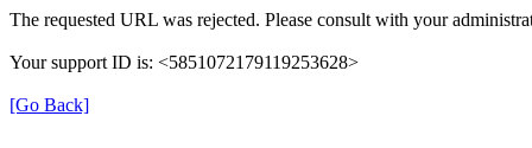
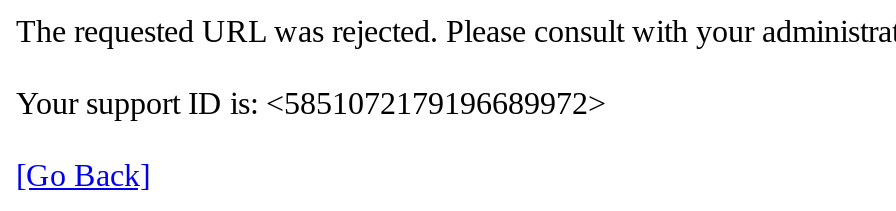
[9,52,359,72] Your support ID is: <5851072179119253628> -> [16,86,606,120] Your support ID is: <5851072179196689972>

